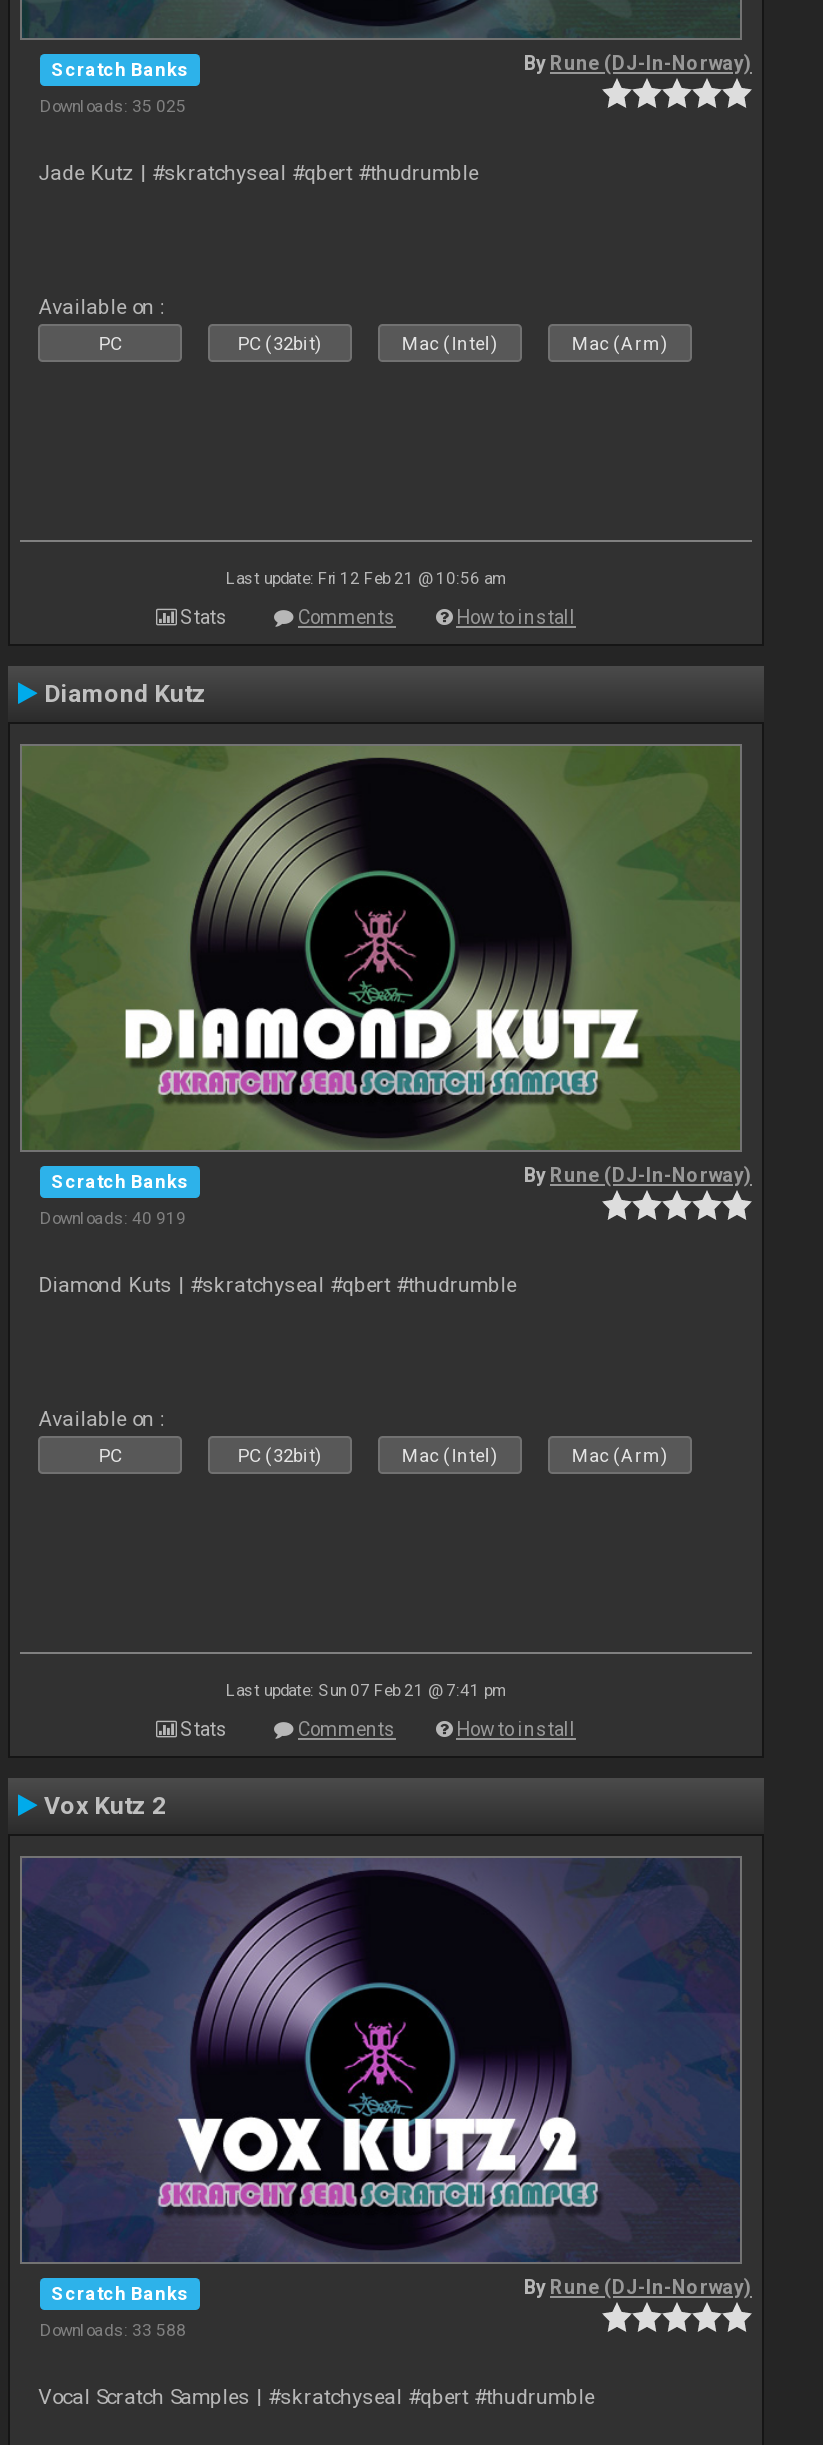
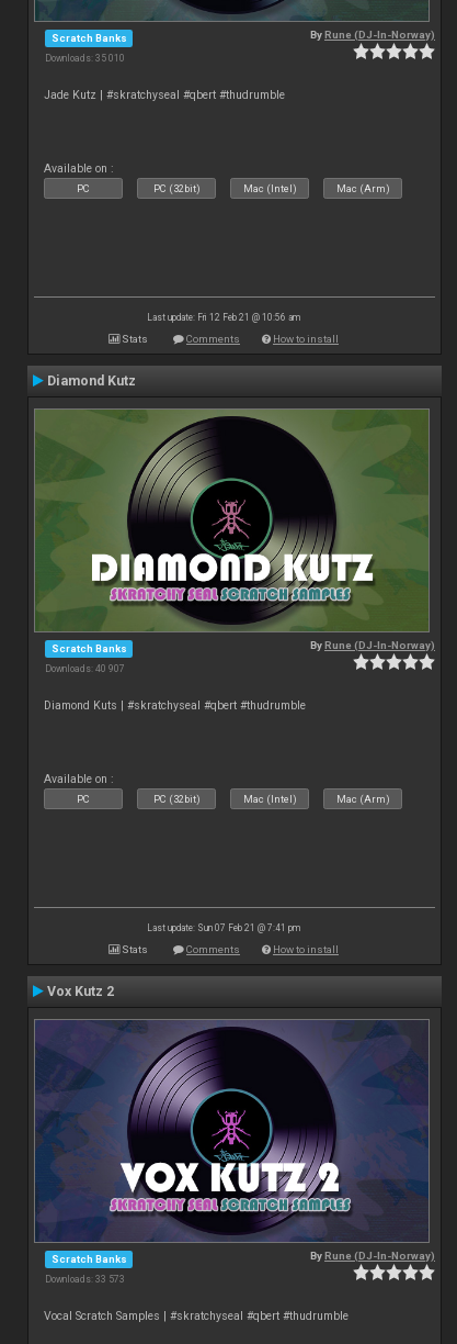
[40,95,186,115] Downloads: 35 025 -> [45,52,125,63] Downloads: 35 010
[40,1207,186,1227] Downloads: 40 919 -> [45,663,125,674] Downloads: 40 907
[40,2319,186,2339] Downloads: 33 588 -> [45,1273,125,1284] Downloads: 33 573

